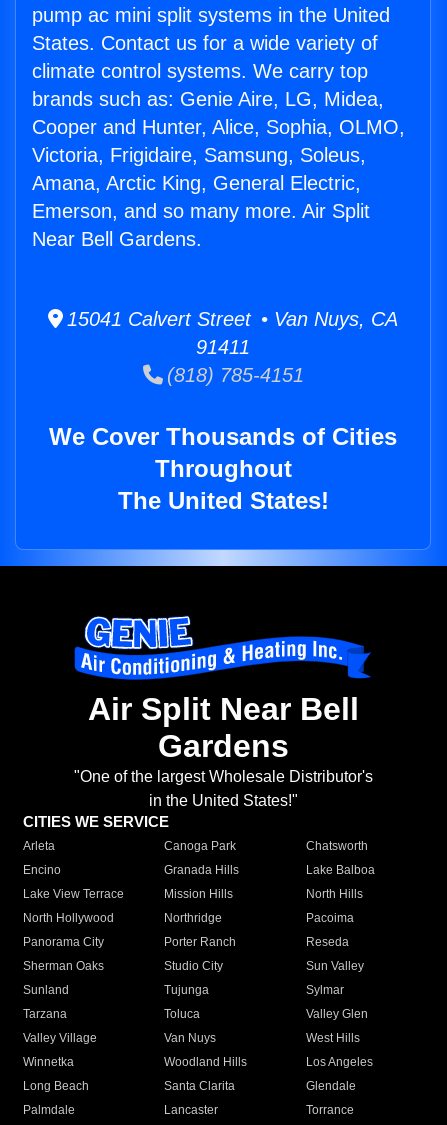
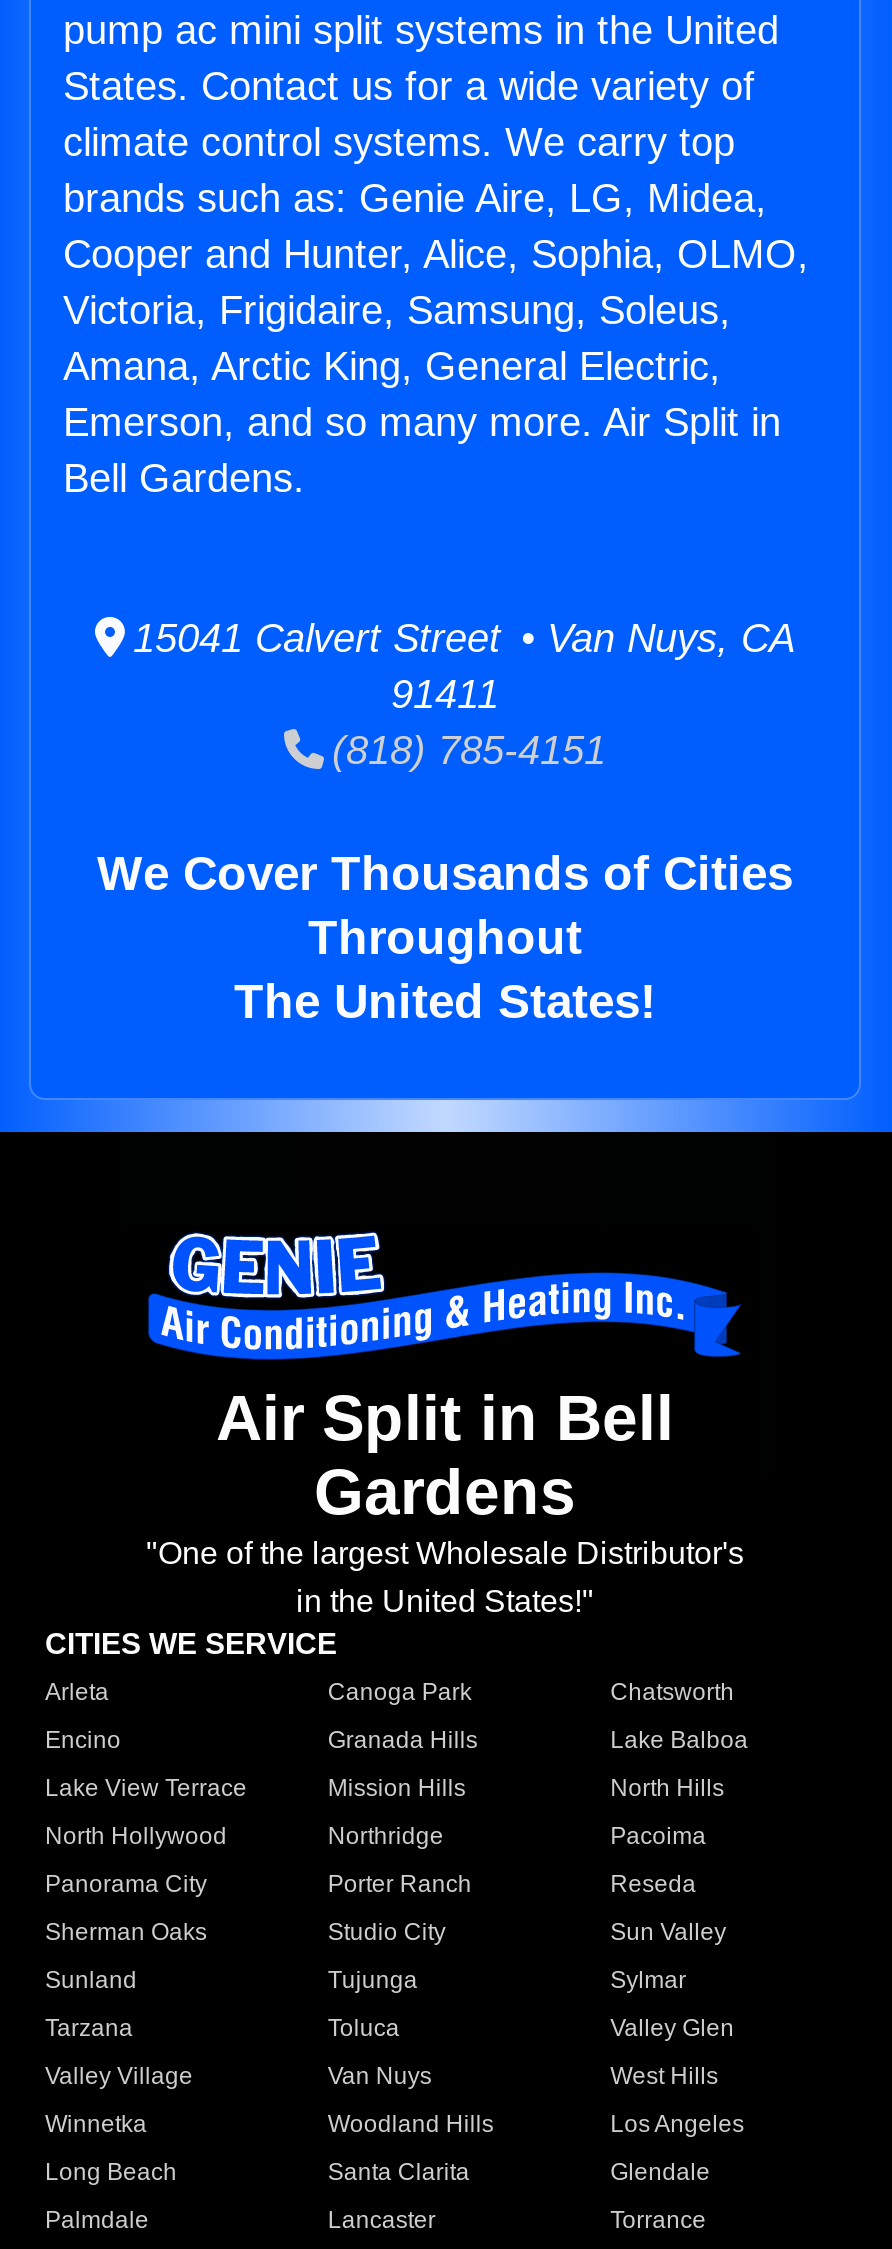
[32,200,370,250] Emerson, and so many more. Air Split | Near Bell Gardens. -> [63,400,781,500] Emerson, and so many more. Air Split in | Bell Gardens.
[87,691,358,727] Air Split Near Bell -> [216,1383,674,1455] Air Split in Bell

